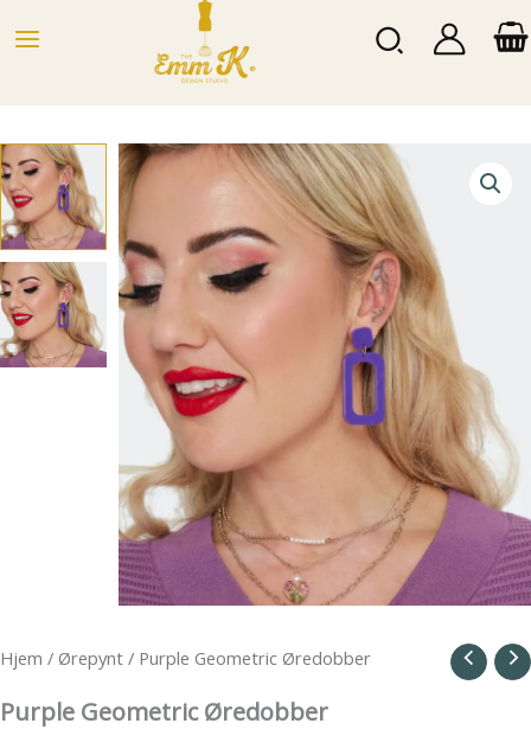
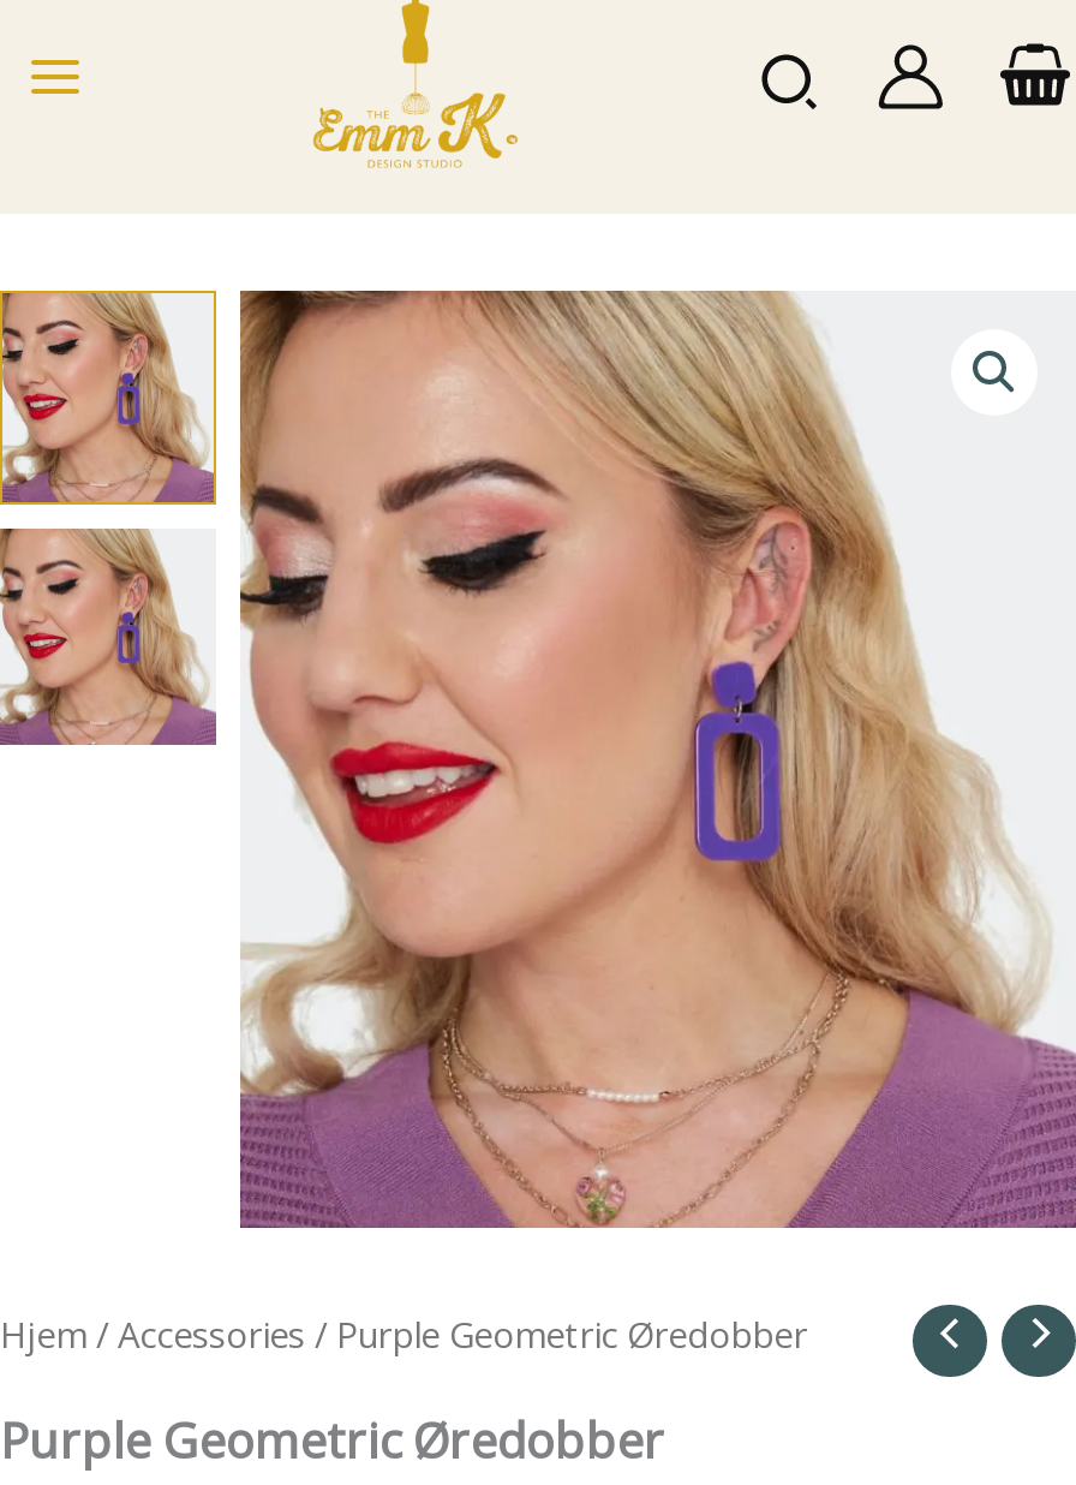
[0,646,371,670] Hjem / Ørepynt / Purple Geometric Øredobber -> [0,1309,807,1357] Hjem / Accessories / Purple Geometric Øredobber

